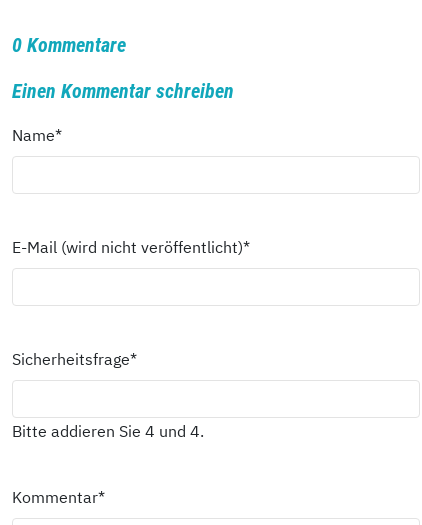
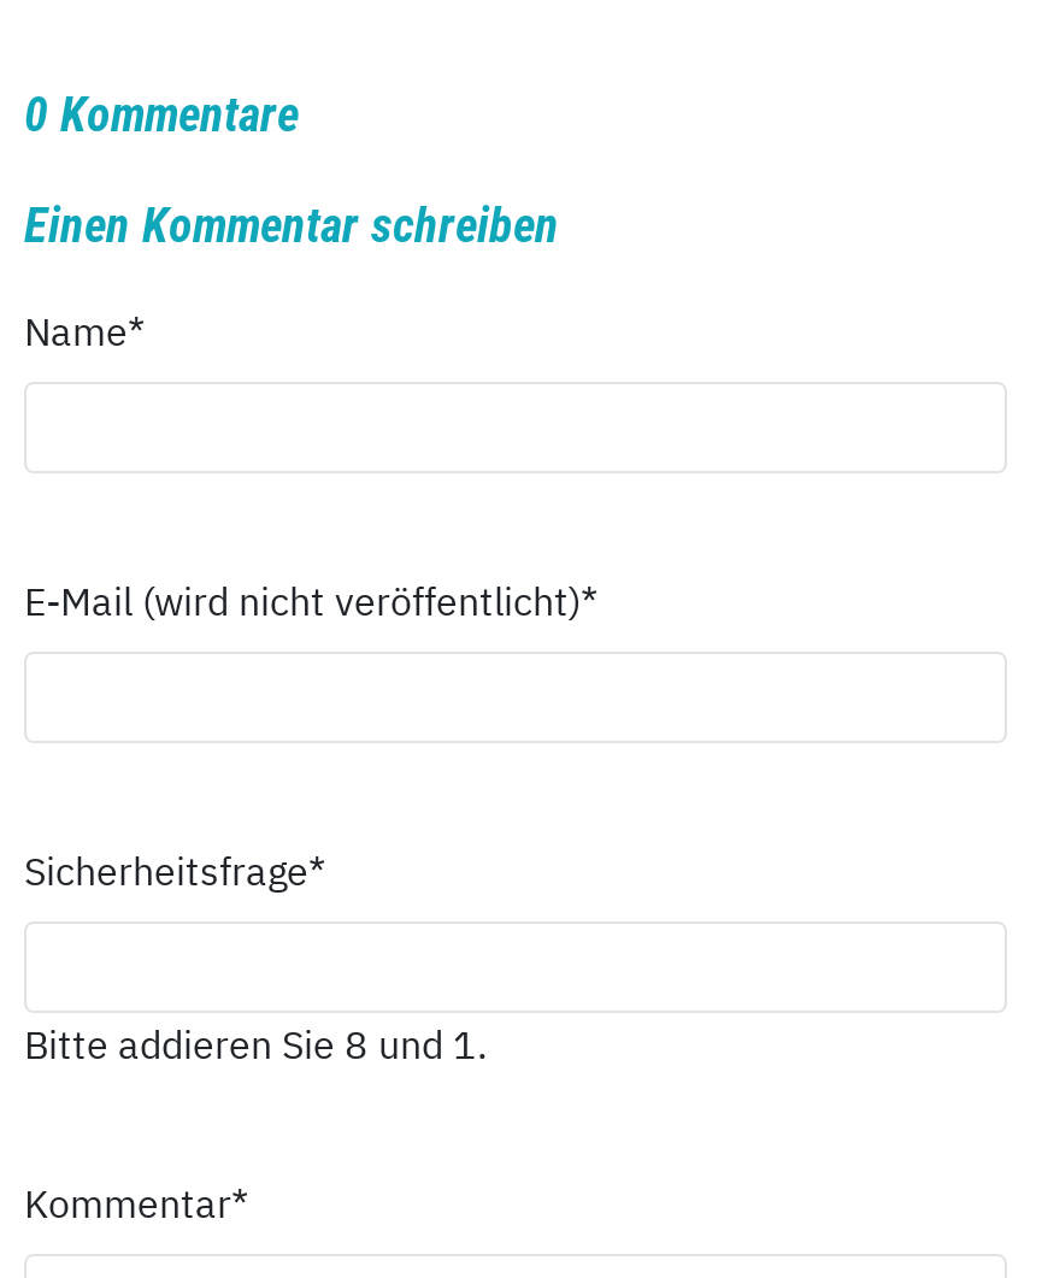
[12,421,204,441] Bitte addieren Sie 4 und 4. -> [24,1020,487,1068] Bitte addieren Sie 8 und 1.

